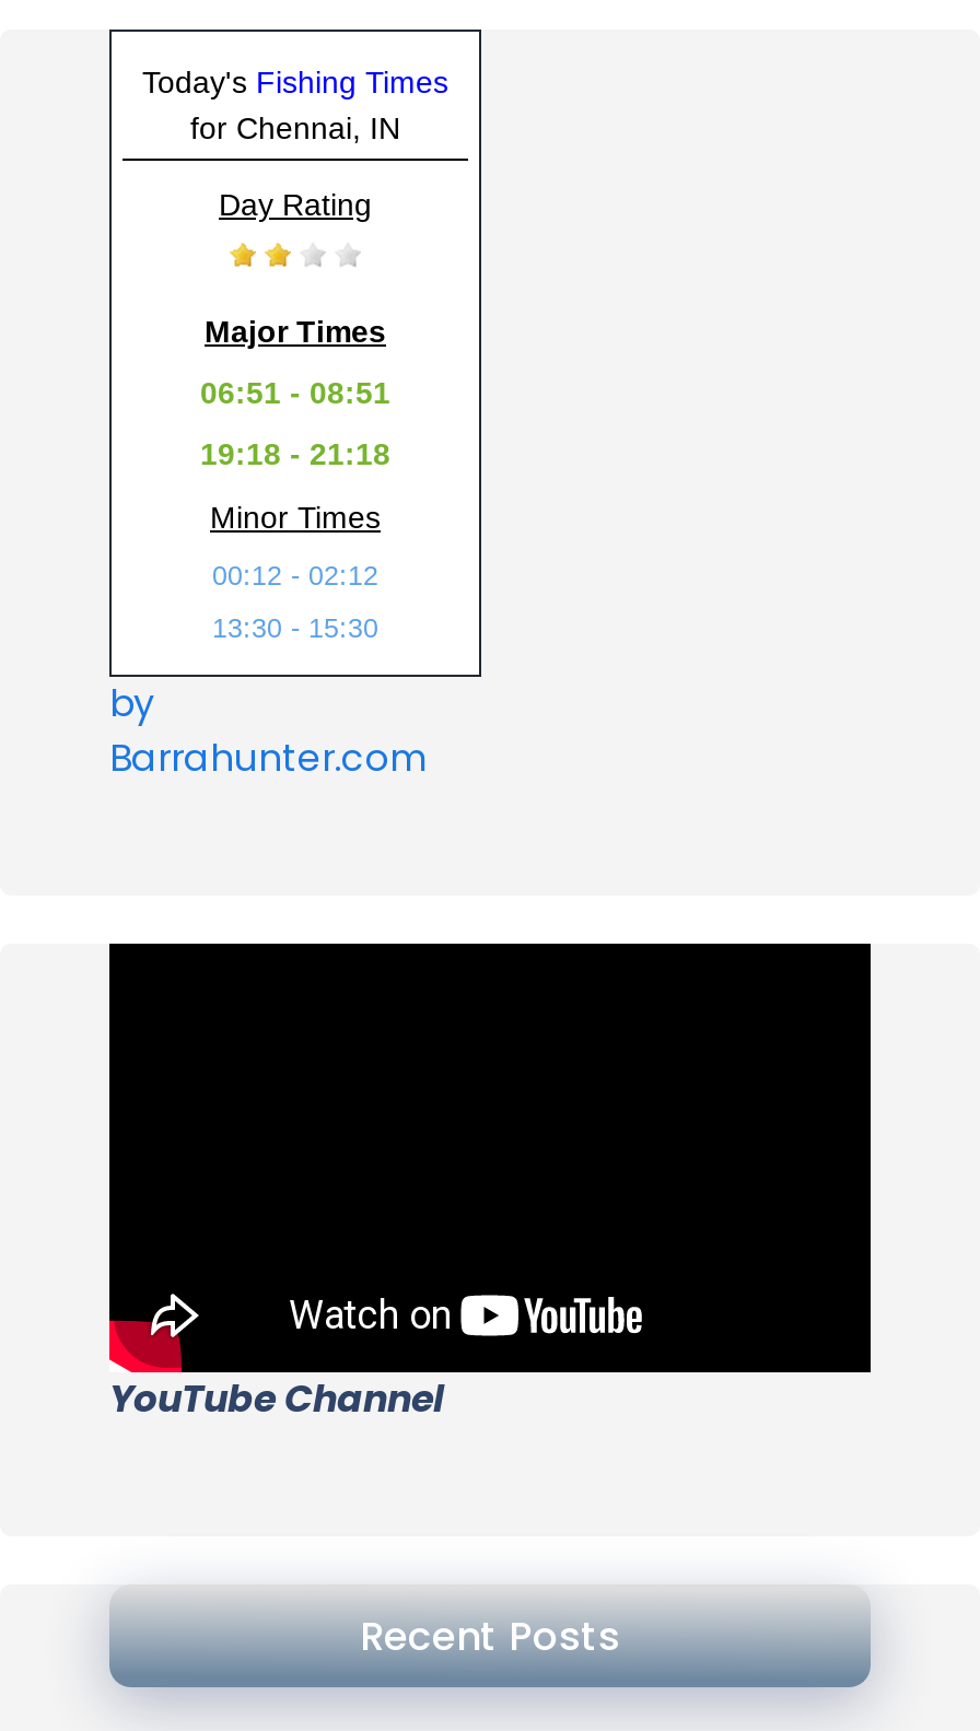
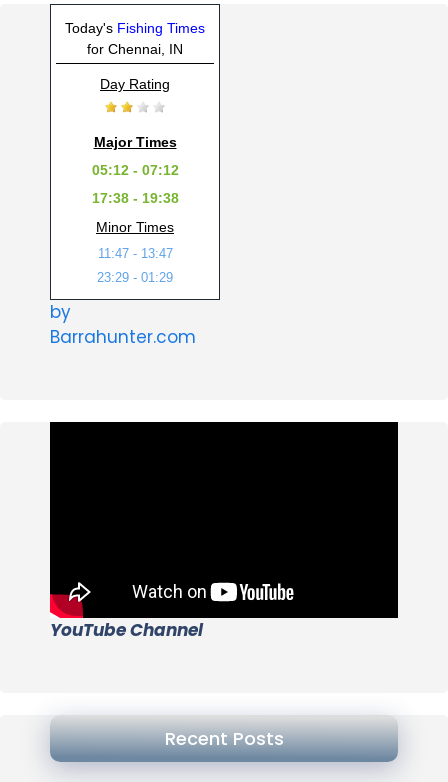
[200,376,390,411] 06:51 - 08:51 -> [91,162,178,178] 05:12 - 07:12
[200,437,390,472] 19:18 - 21:18 -> [91,190,178,206] 17:38 - 19:38
[212,560,378,591] 00:12 - 02:12 -> [97,247,172,261] 11:47 - 13:47
[212,613,378,644] 13:30 - 15:30 -> [97,271,173,285] 23:29 - 01:29

